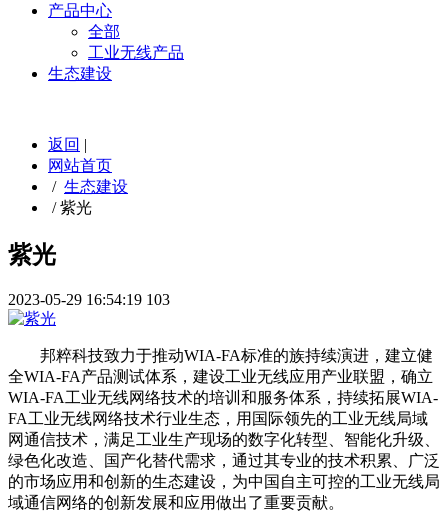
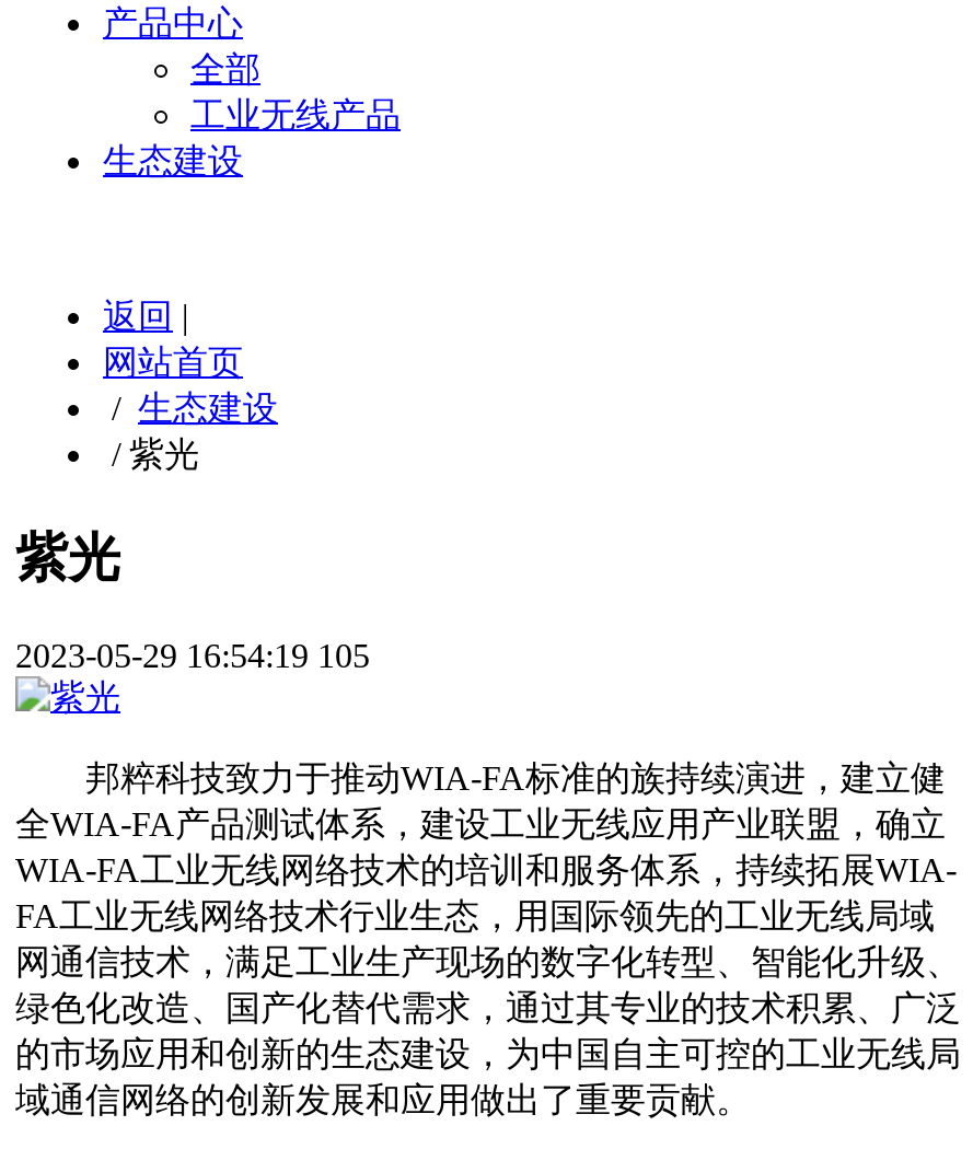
[8,291,170,308] 2023-05-29 16:54:19 103 -> [15,636,370,674] 2023-05-29 16:54:19 105

